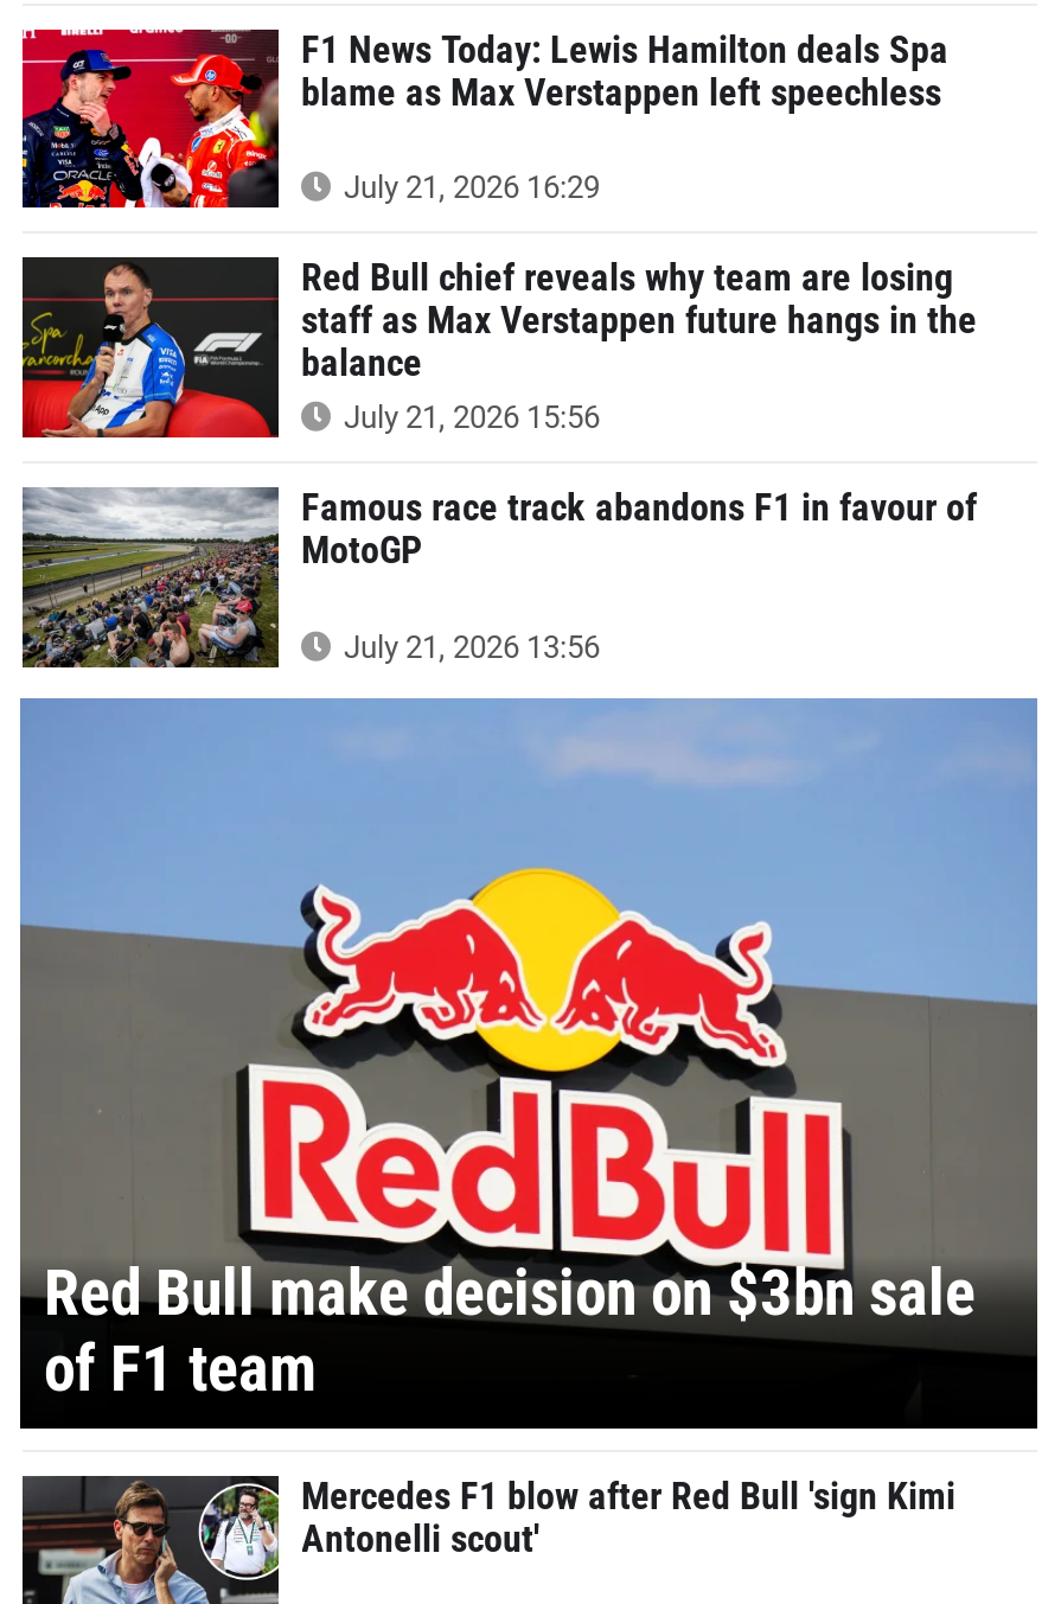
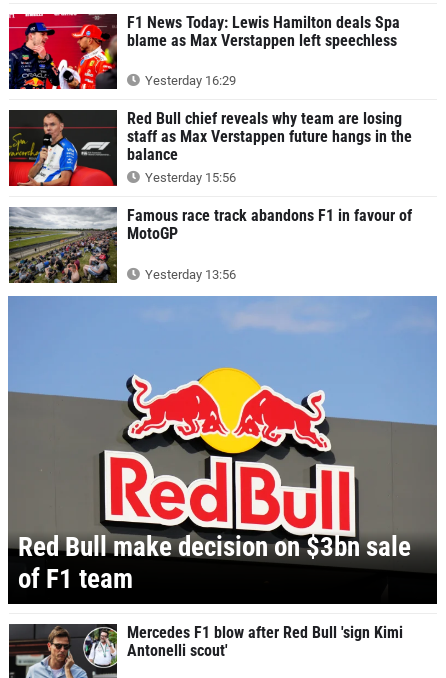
[337,170,600,206] July 21, 2026 16:29 -> [141,73,235,88] Yesterday 16:29
[337,400,600,435] July 21, 2026 15:56 -> [141,170,235,185] Yesterday 15:56
[337,629,600,664] July 21, 2026 13:56 -> [141,267,235,282] Yesterday 13:56

